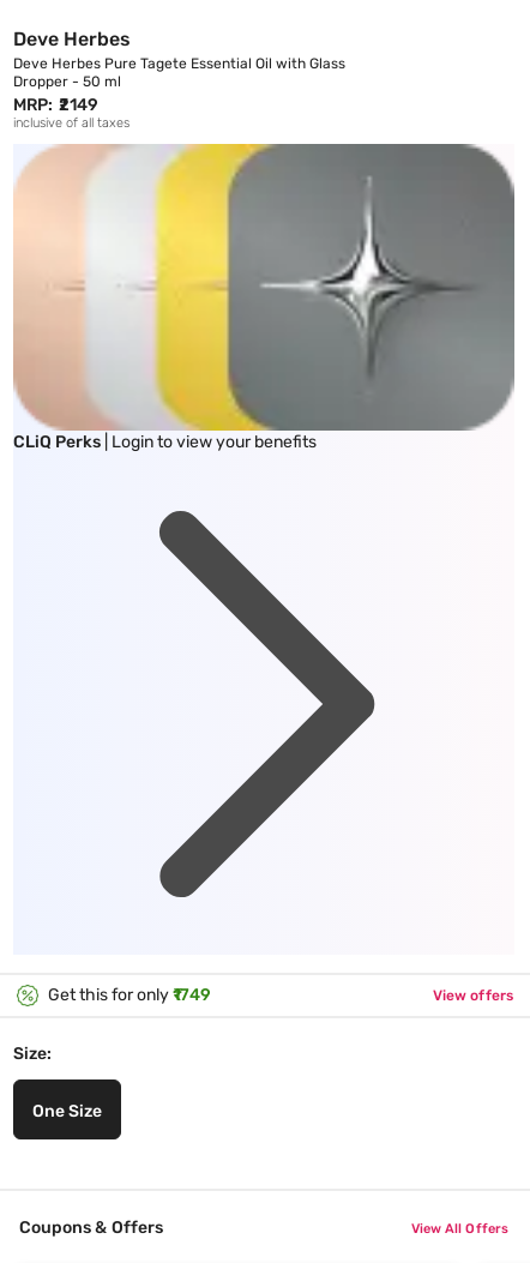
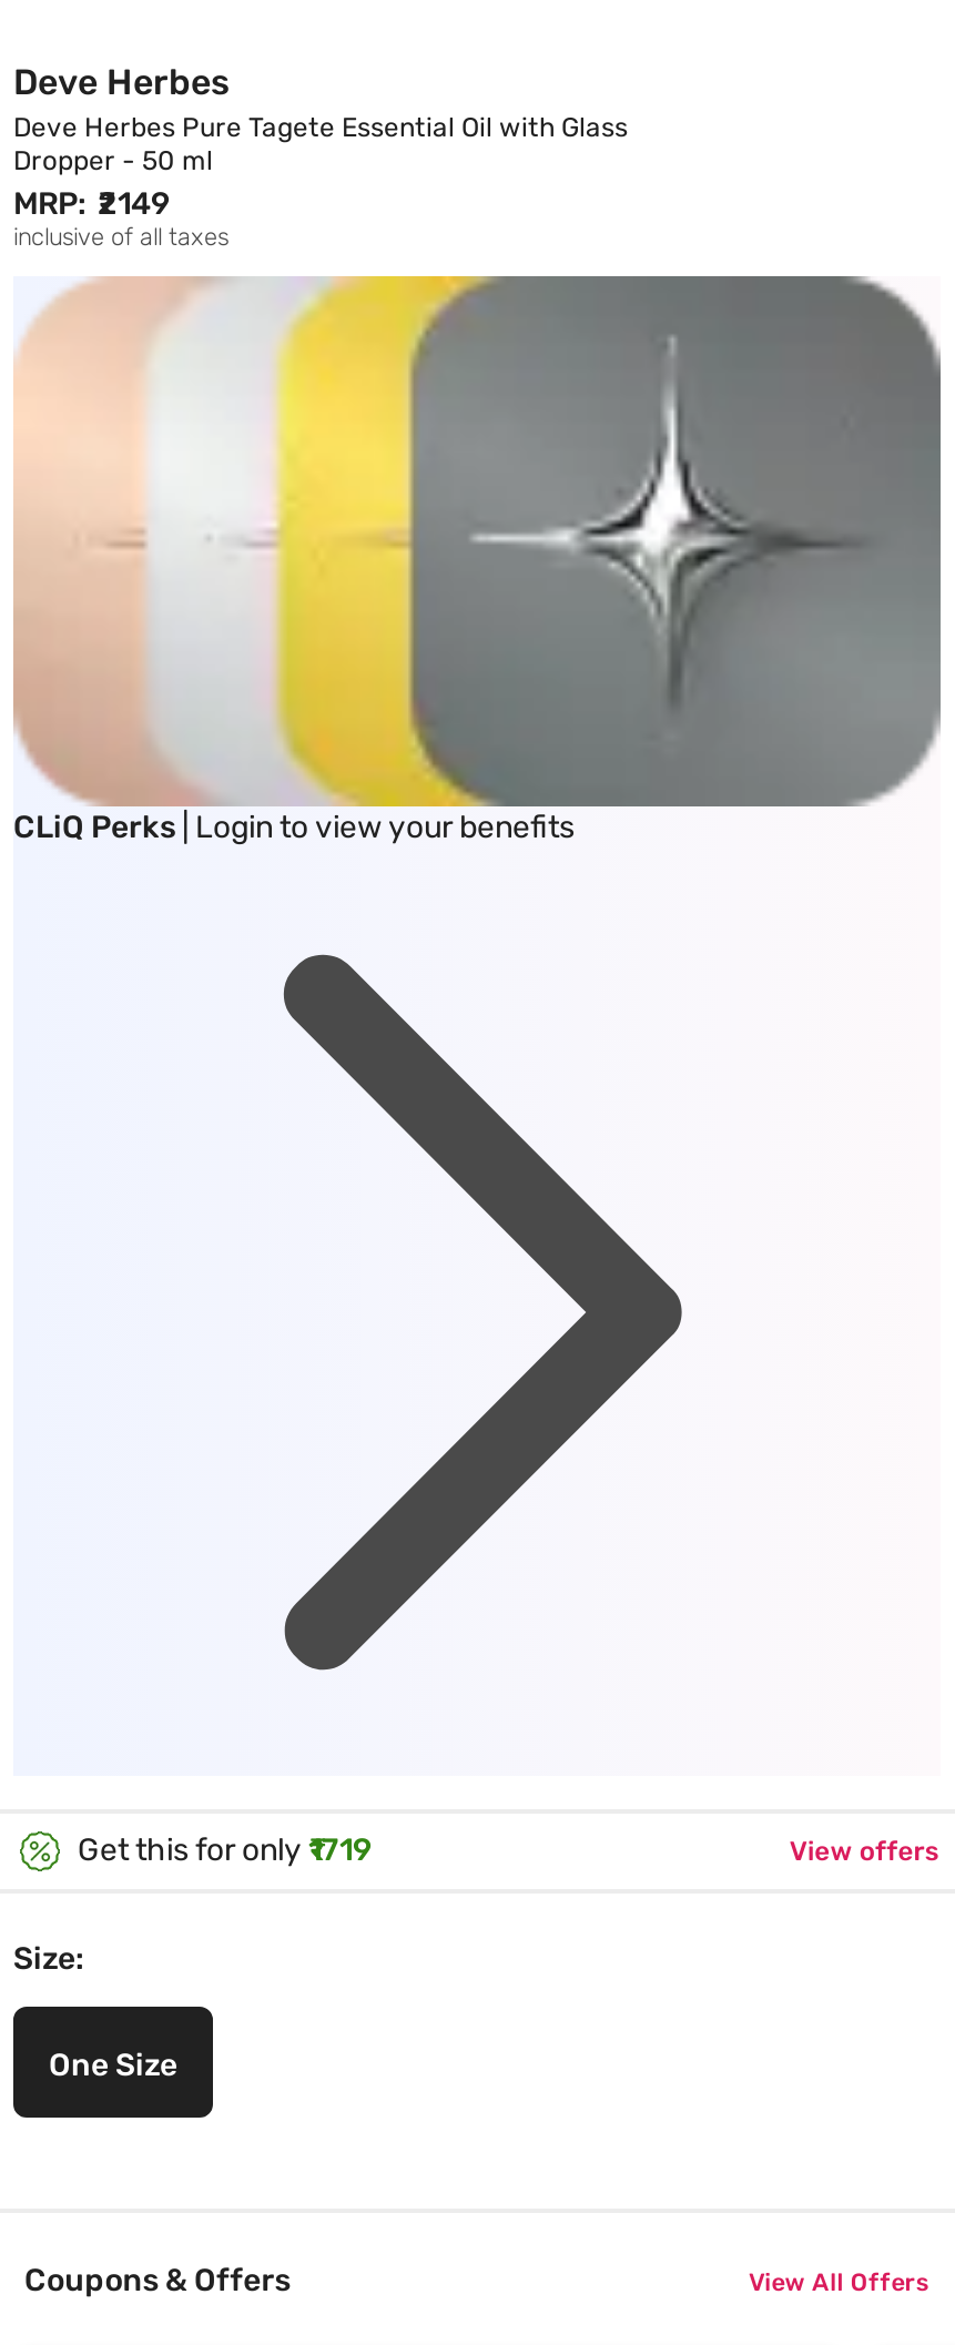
[48,985,211,1005] Get this for only ₹1749 -> [78,1832,373,1869] Get this for only ₹1719

